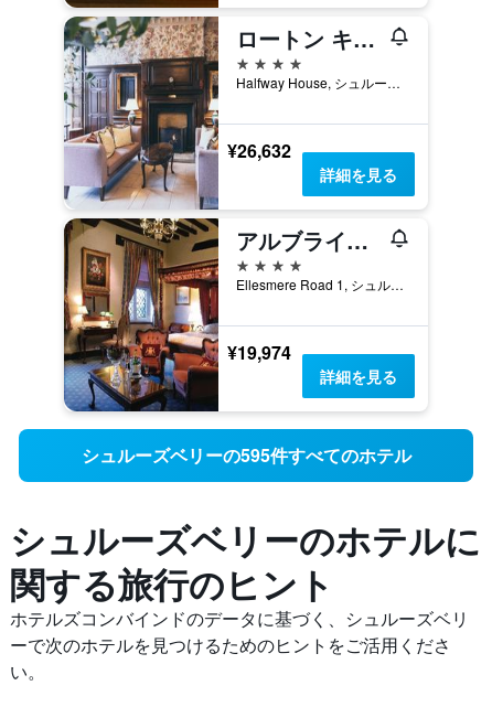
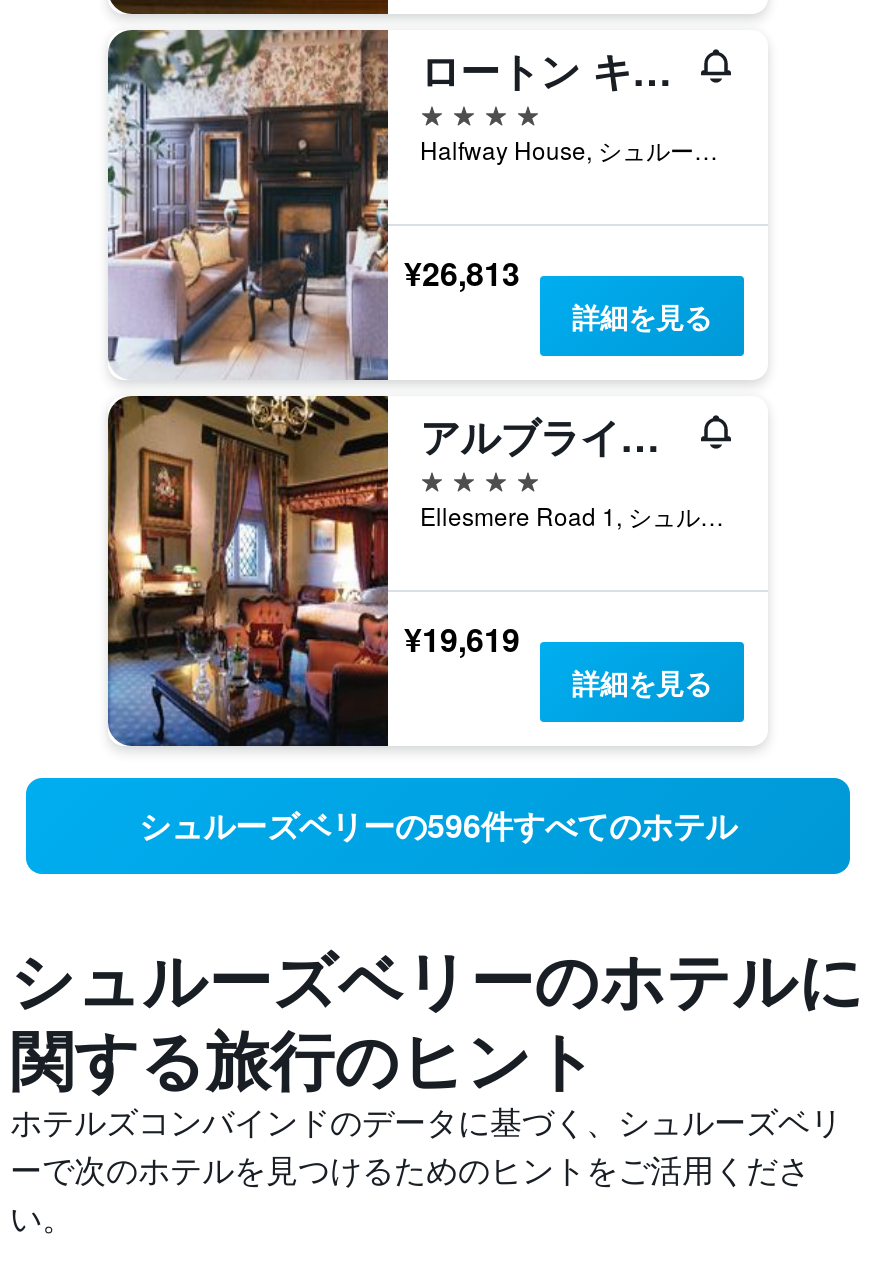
[227,137,291,163] ¥26,632 -> [404,249,520,295] ¥26,813
[227,339,291,365] ¥19,974 -> [404,615,520,661] ¥19,619
[81,443,411,468] シュルーズベリーの595件すべてのホテル -> [139,802,737,848] シュルーズベリーの596件すべてのホテル

